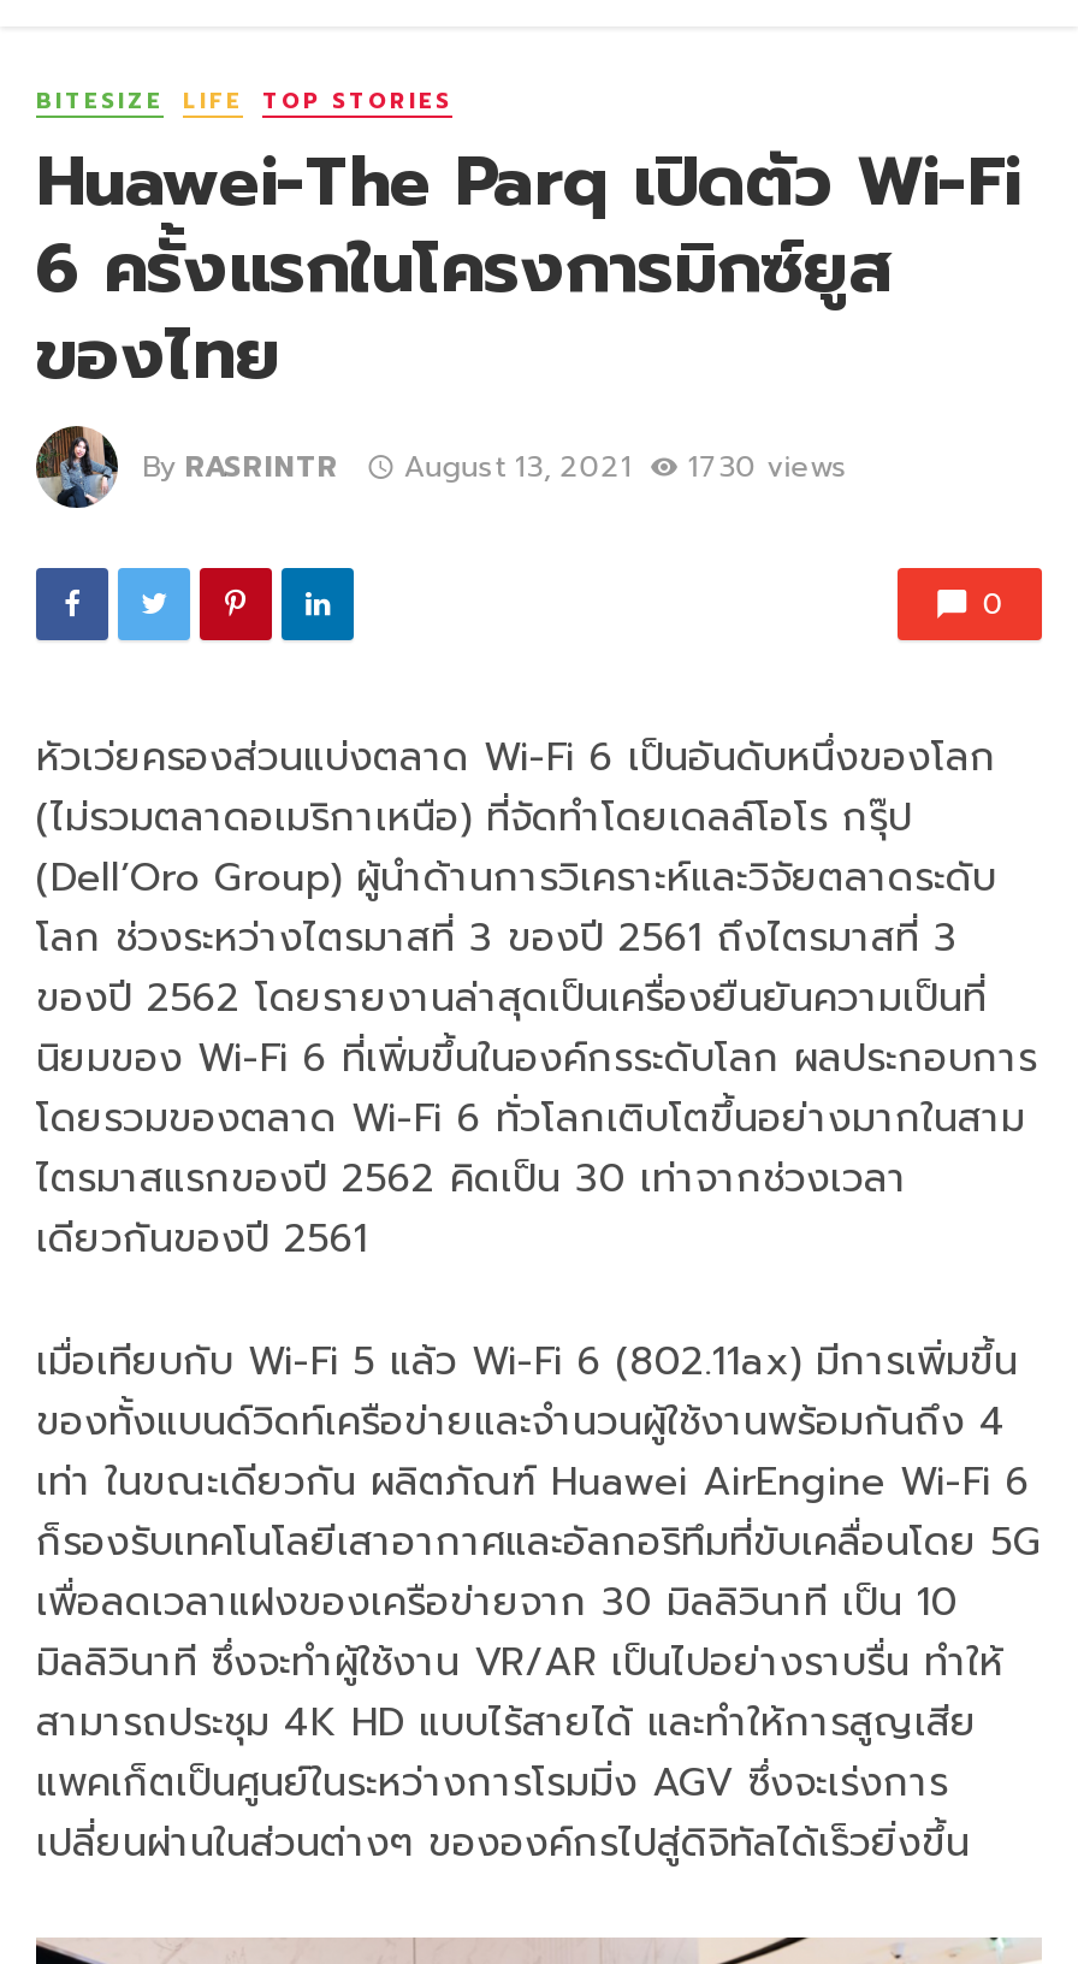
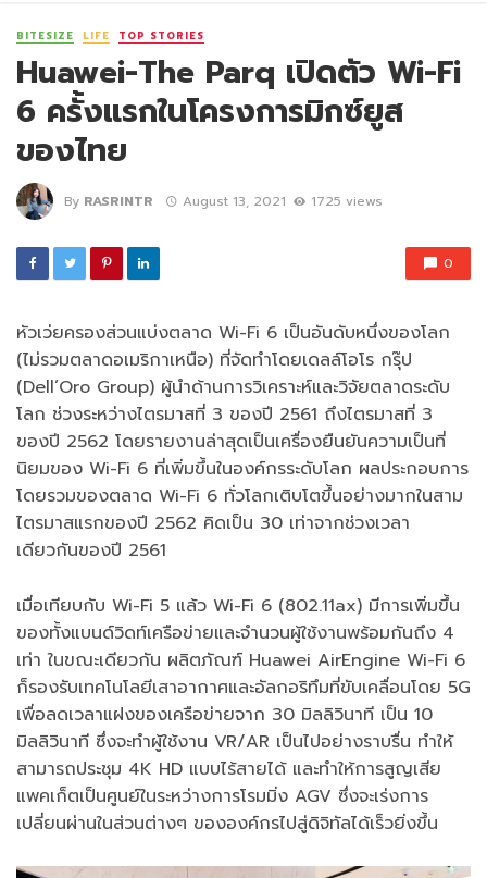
[142,445,848,488] By RASRINTR August 13, 2021 1730 views -> [64,191,382,211] By RASRINTR August 13, 2021 1725 views

